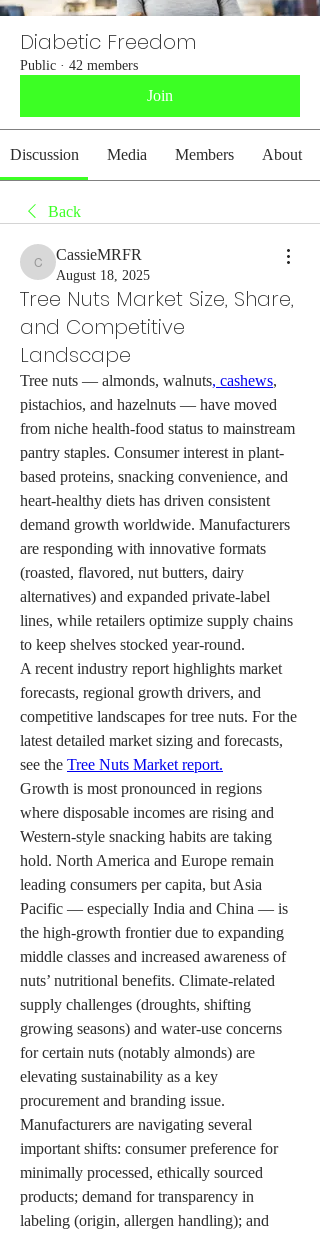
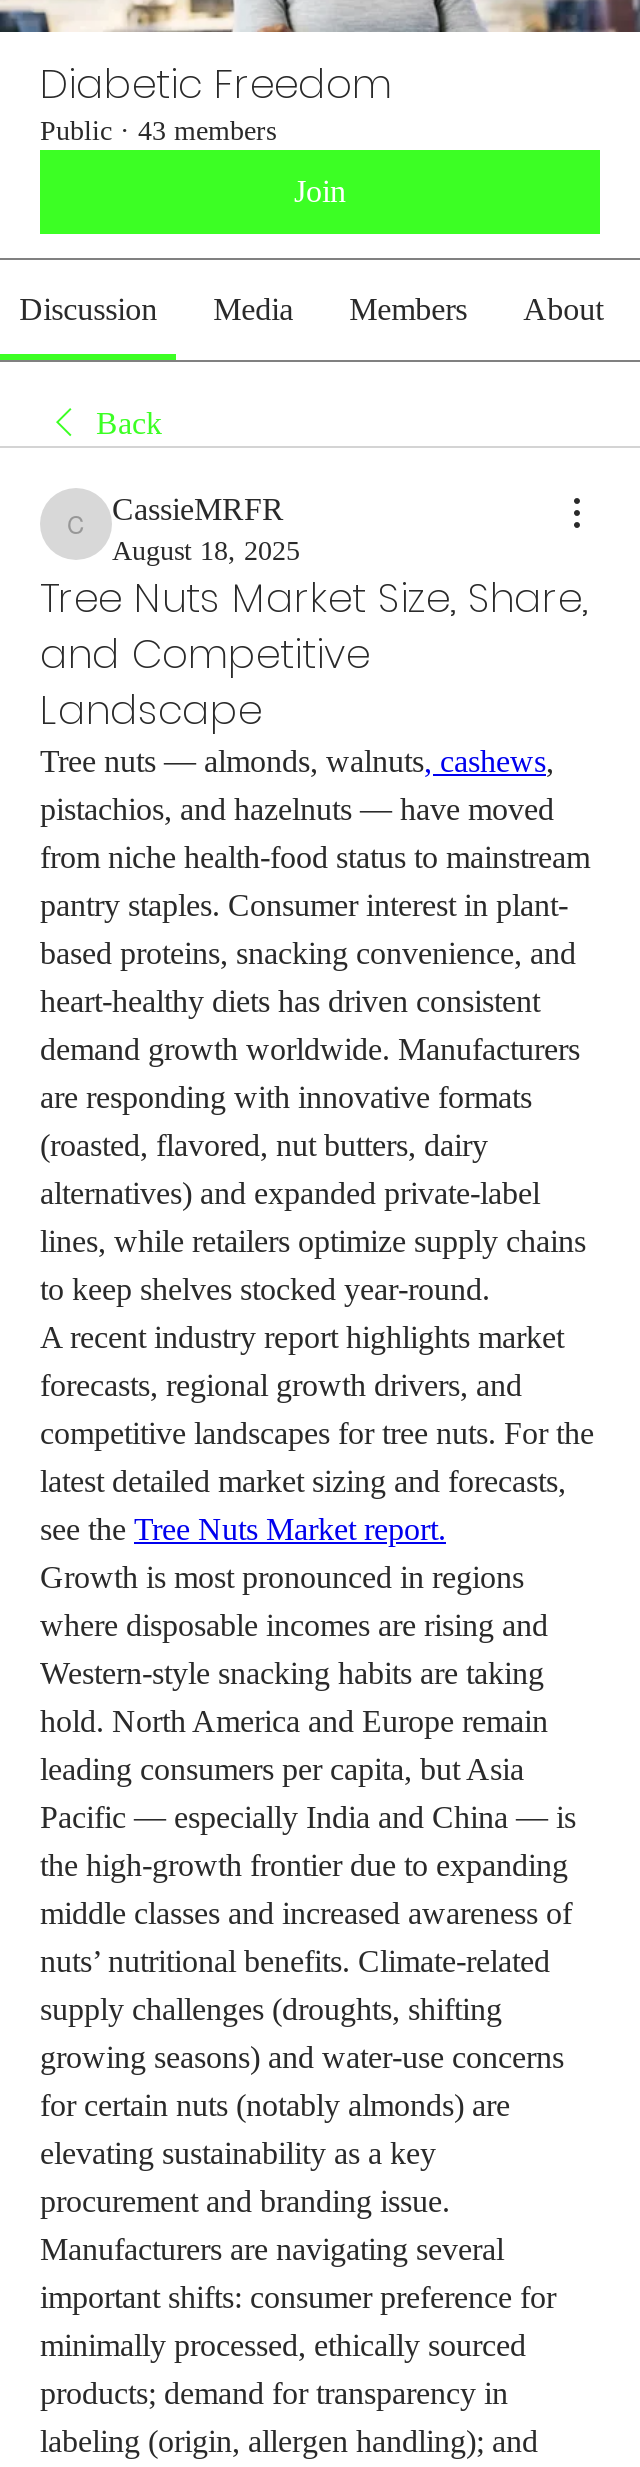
[20,58,138,73] Public · 42 members -> [40,116,276,146] Public · 43 members

